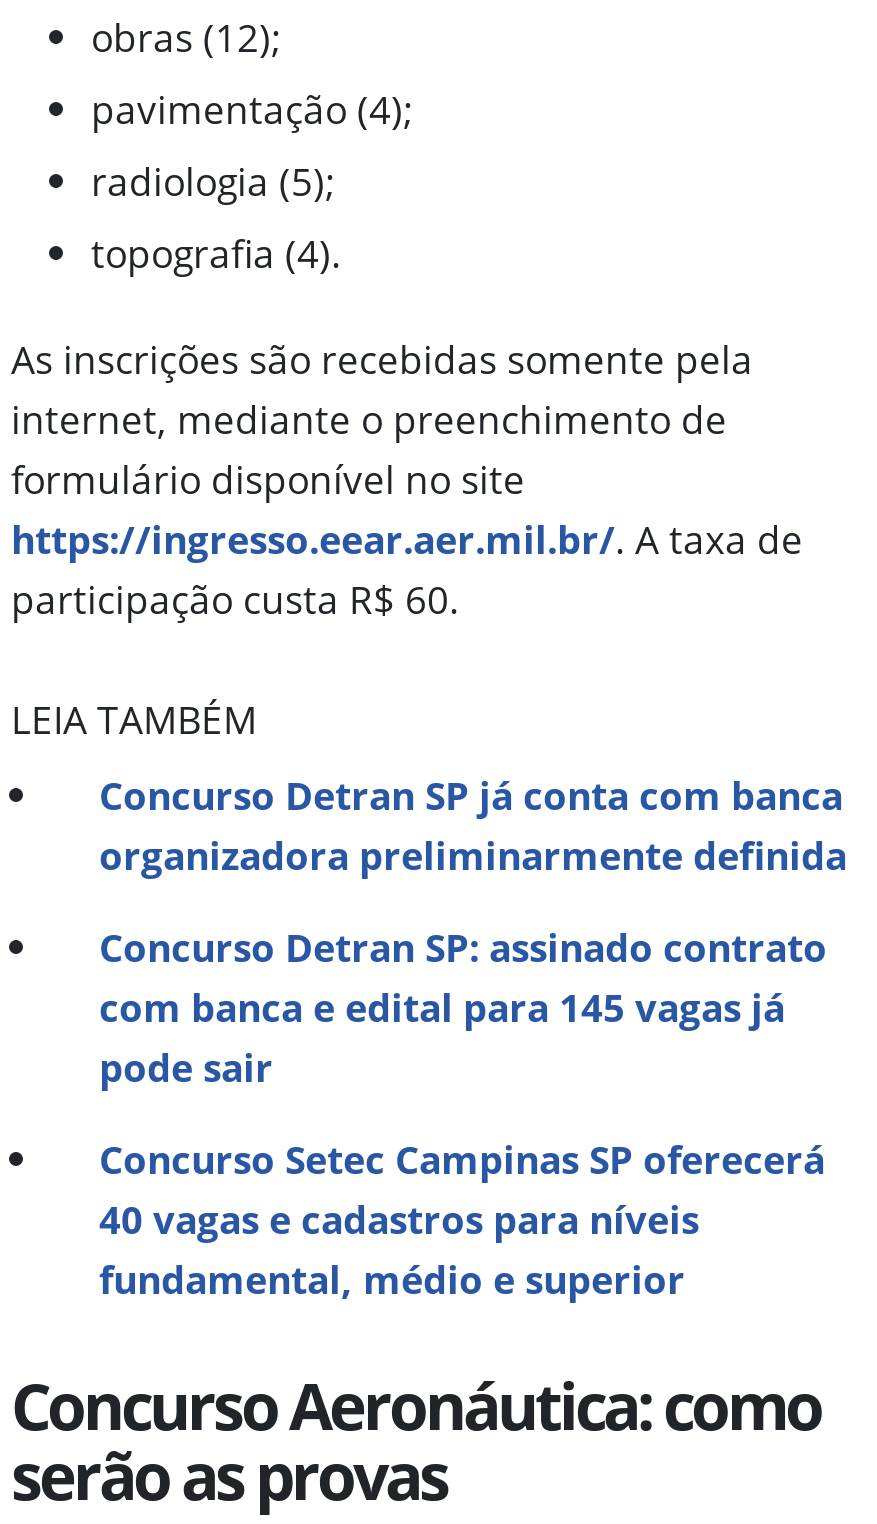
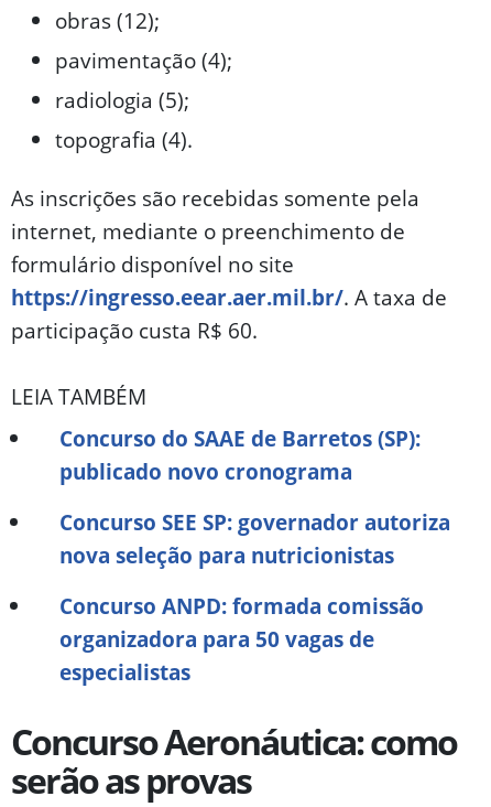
[99,768,847,882] Concurso Detran SP já conta com banca | organizadora preliminarmente definida -> [59,423,421,486] Concurso do SAAE de Barretos (SP): | publicado novo cronograma
[99,920,827,1094] Concurso Detran SP: assinado contrato | com banca e edital para 145 vagas já | pode sair -> [59,507,450,570] Concurso SEE SP: governador autoriza | nova seleção para nutricionistas
[99,1132,825,1306] Concurso Setec Campinas SP oferecerá | 40 vagas e cadastros para níveis | fundamental, médio e superior -> [59,591,424,687] Concurso ANPD: formada comissão | organizadora para 50 vagas de | especialistas

